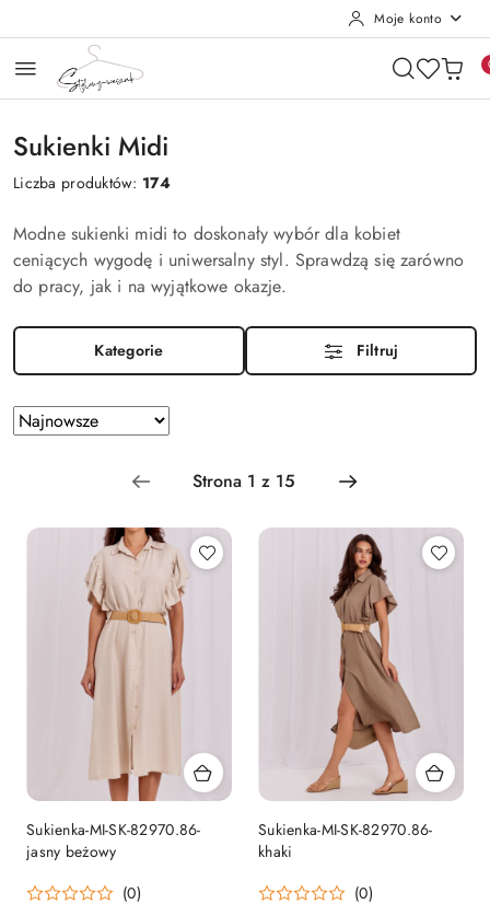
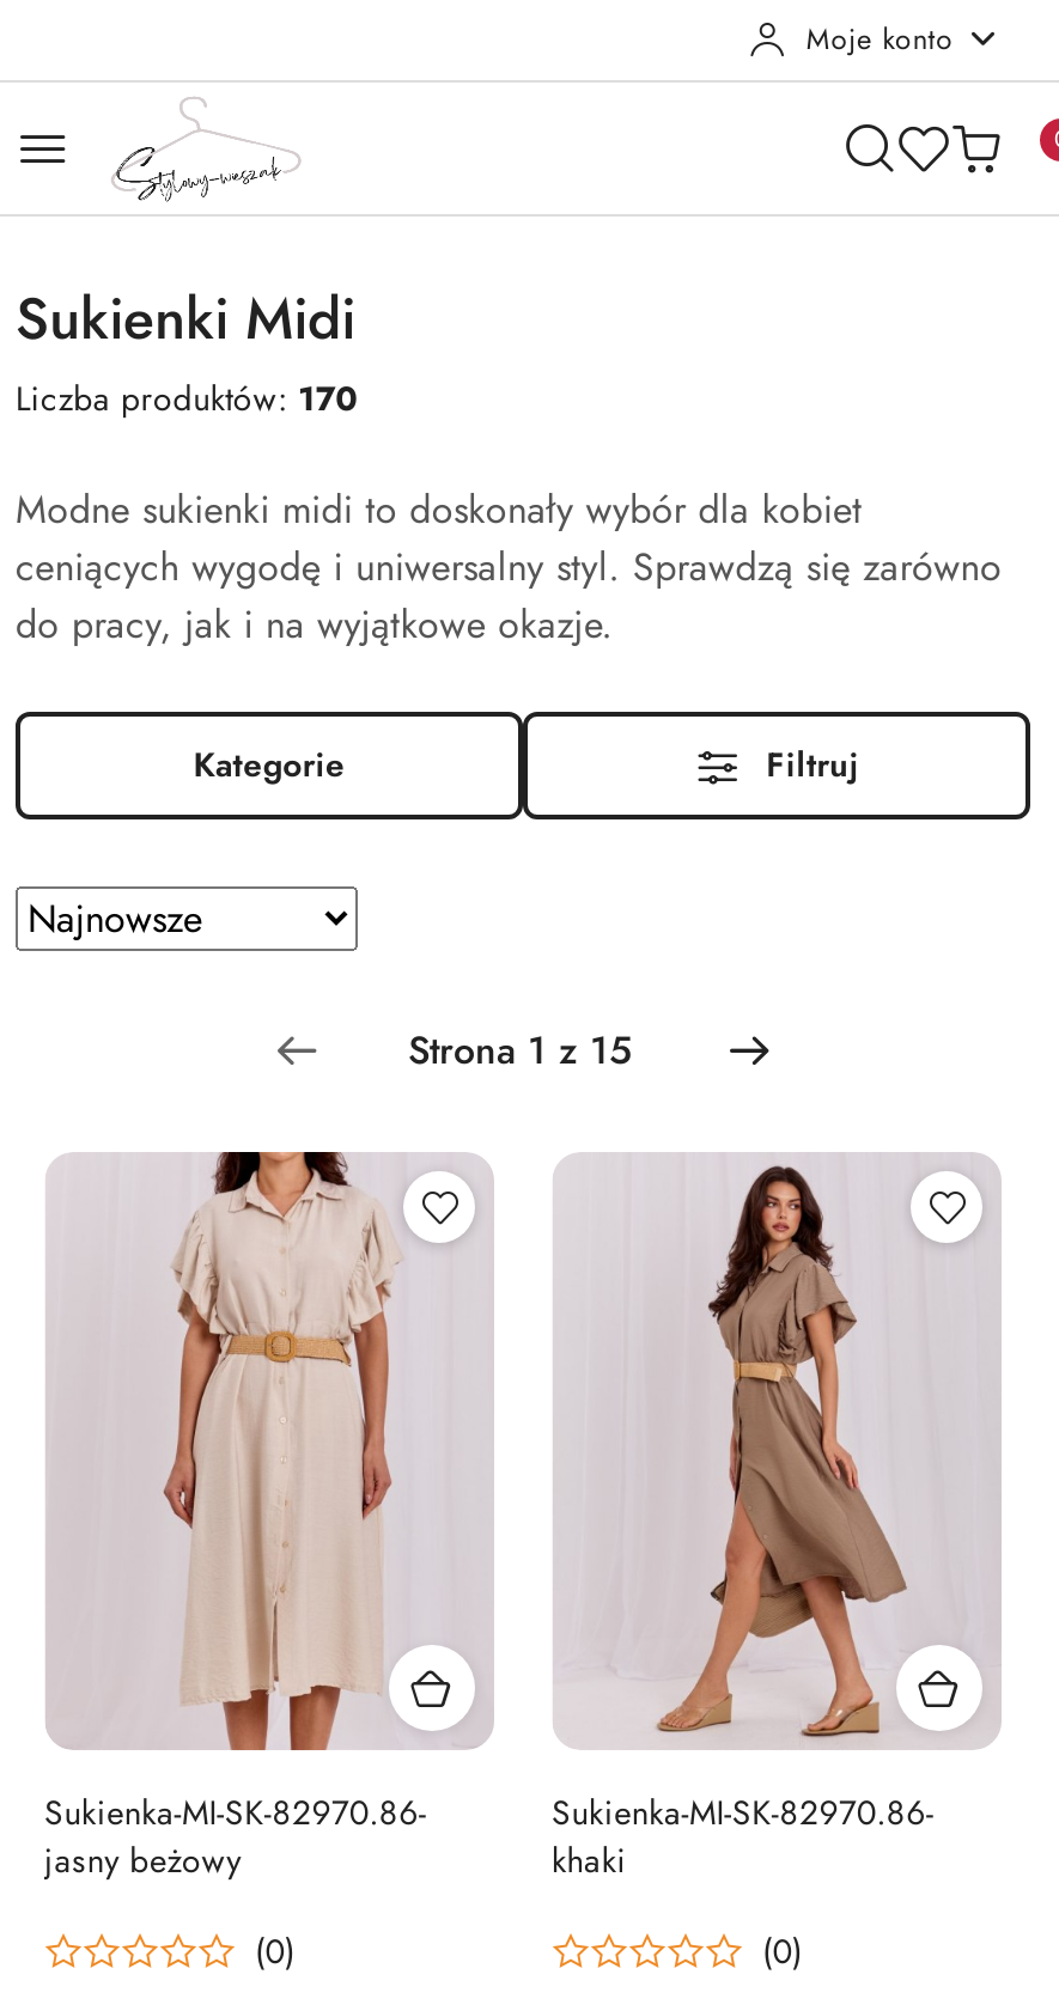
[13,172,171,194] Liczba produktów: 174 -> [16,374,358,422] Liczba produktów: 170

